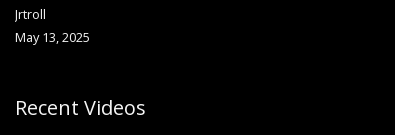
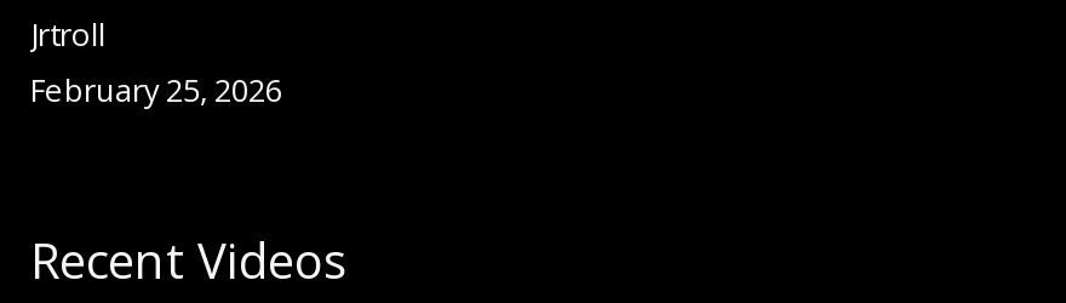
[15,28,90,46] May 13, 2025 -> [30,67,282,111] February 25, 2026

